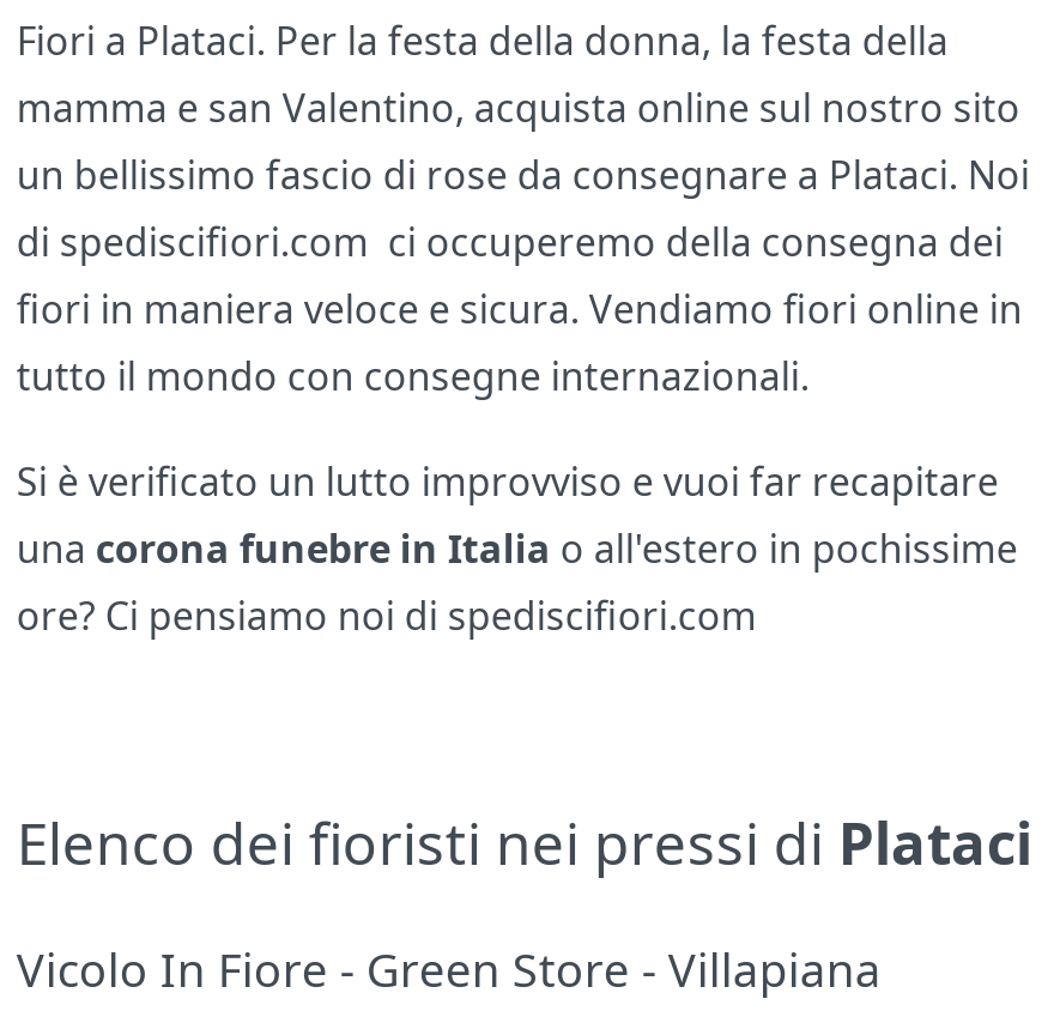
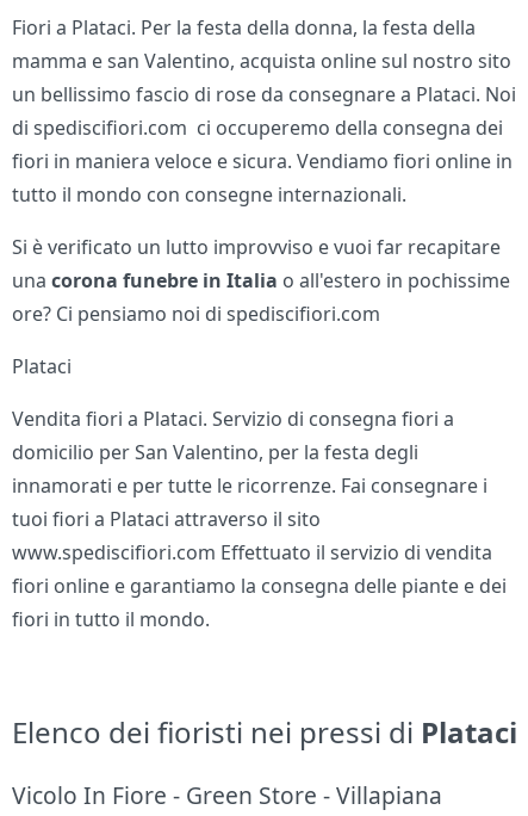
none -> [12,354,507,633] Plataci | Vendita fiori a Plataci. Servizio di consegna fiori a | domicilio per San Valentino, per la festa degli | innamorati e per tutte le ricorrenze. Fai consegnare i | tuoi fiori a Plataci attraverso il sito | www.spediscifiori.com Effettuato il servizio di vendita | fiori online e garantiamo la consegna delle piante e dei | fiori in tutto il mondo.

